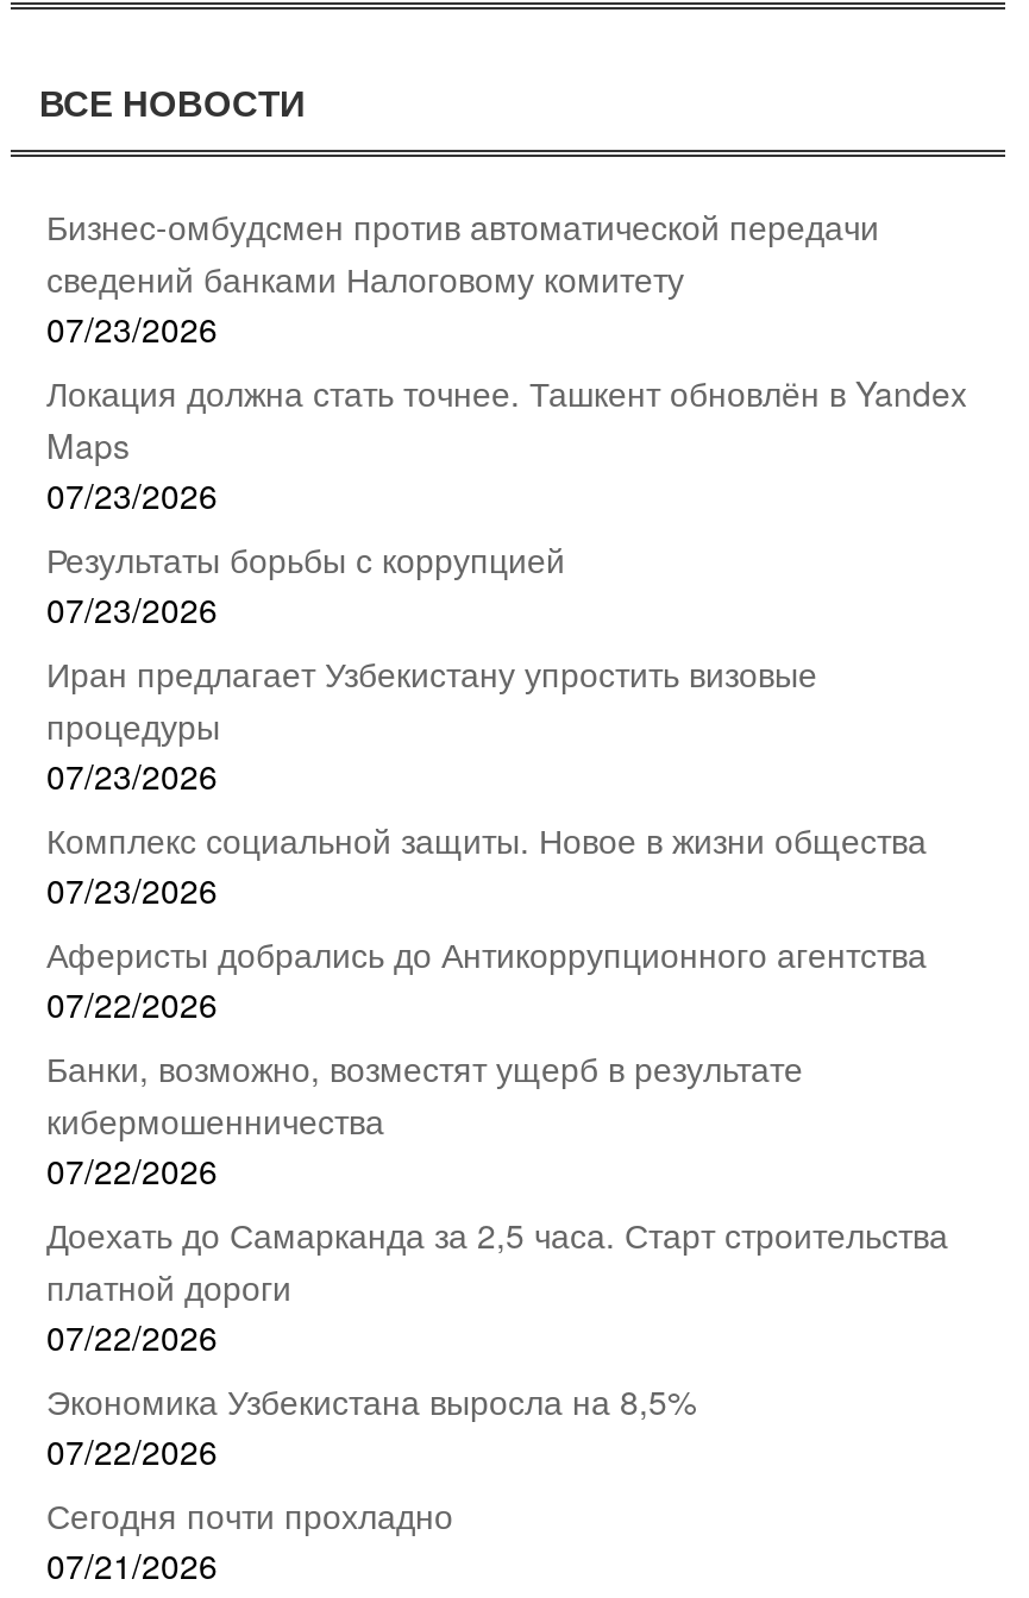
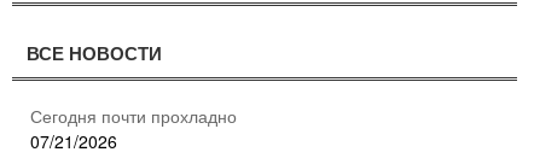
[46,203,967,1475] Бизнес-омбудсмен против автоматической передачи | сведений банками Налоговому комитету | 07/23/2026 | Локация должна стать точнее. Ташкент обновлён в Yandex | Maps | 07/23/2026 | Результаты борьбы с коррупцией | 07/23/2026 | Иран предлагает Узбекистану упростить визовые | процедуры | 07/23/2026 | Комплекс социальной защиты. Новое в жизни общества | 07/23/2026 | Аферисты добрались до Антикоррупционного агентства | 07/22/2026 | Банки, возможно, возместят ущерб в результате | кибермошенничества | 07/22/2026 | Доехать до Самарканда за 2,5 часа. Старт строительства | платной дороги | 07/22/2026 | Экономика Узбекистана выросла на 8,5% | 07/22/2026 -> none

